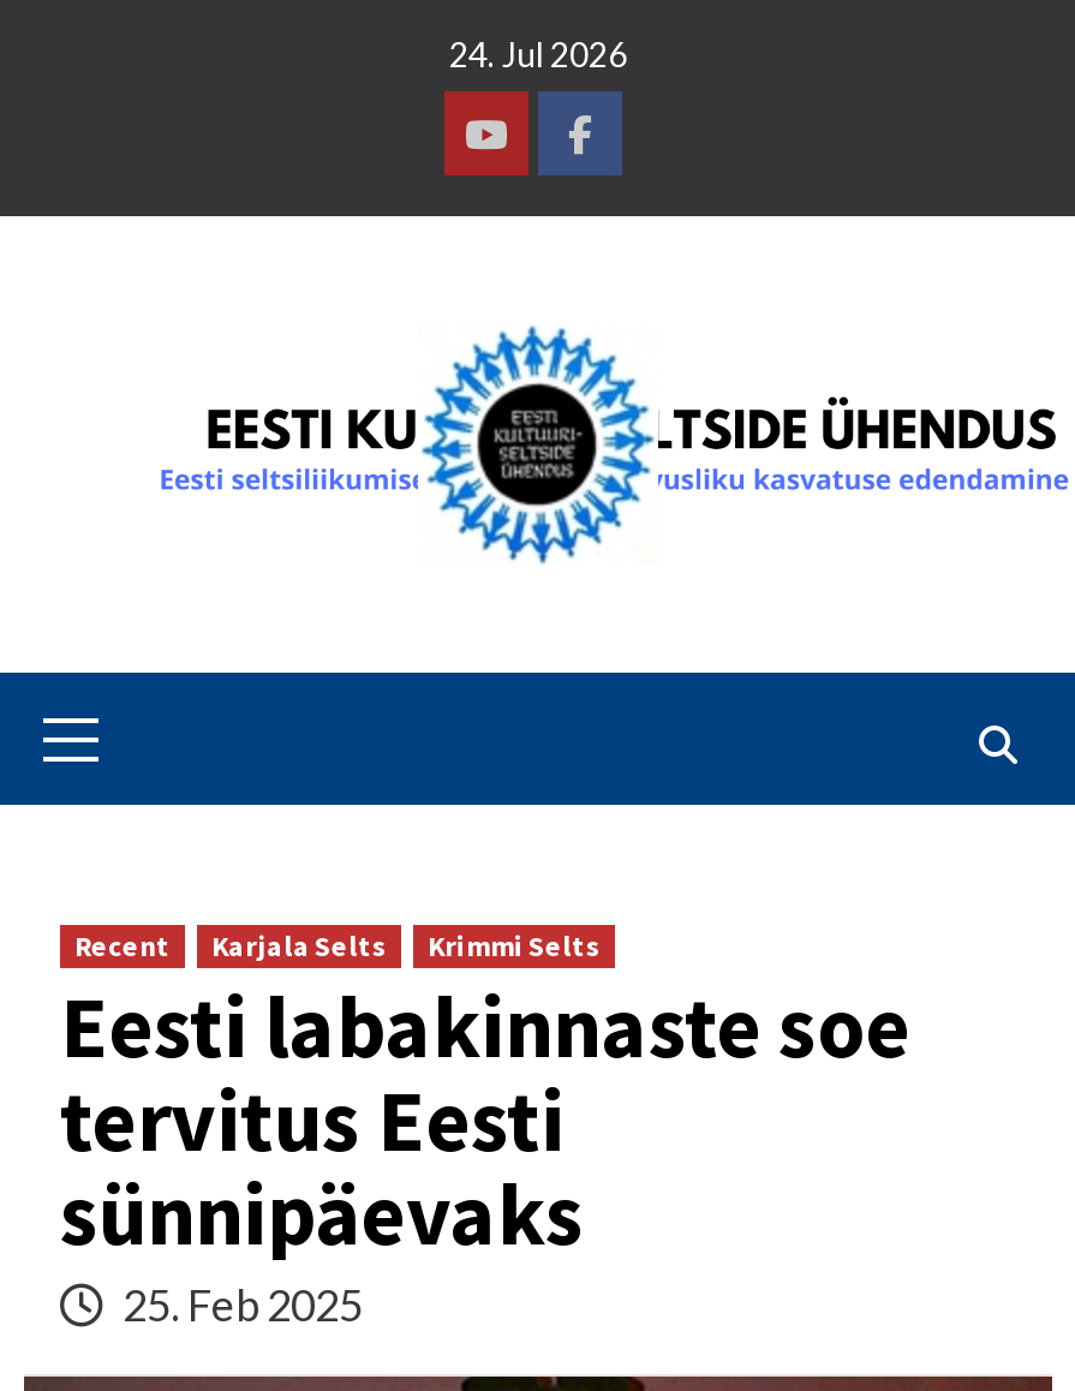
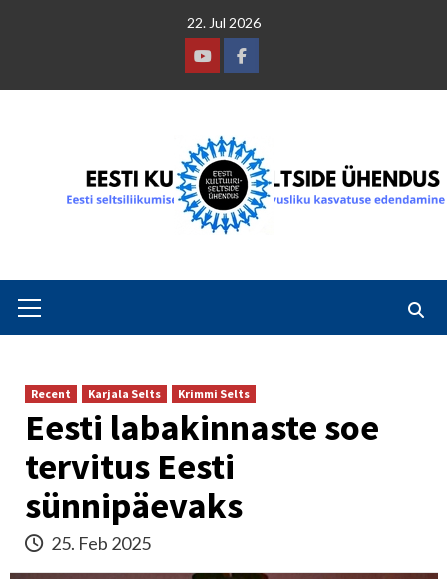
[449,34,627,74] 24. Jul 2026 -> [187,14,261,31] 22. Jul 2026

